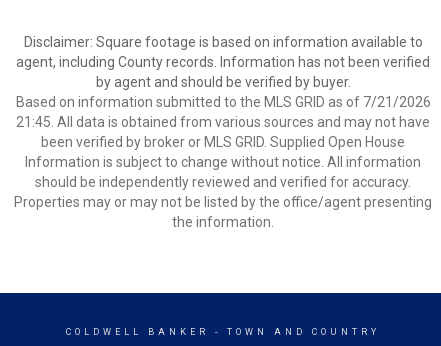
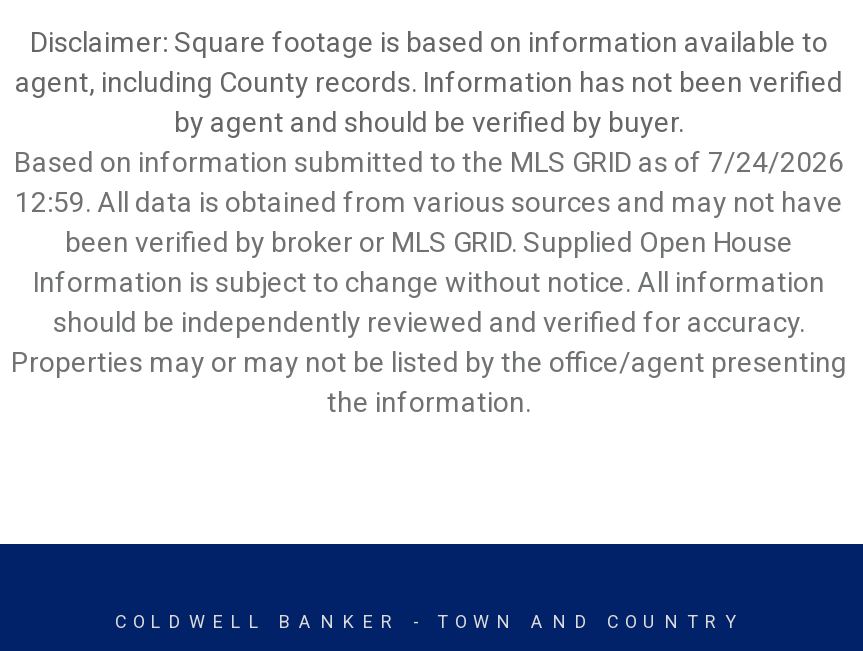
[15,94,430,110] Based on information submitted to the MLS GRID as of 7/21/2026 -> [14,146,844,178] Based on information submitted to the MLS GRID as of 7/24/2026
[16,114,430,130] 21:45. All data is obtained from various sources and may not have -> [15,186,843,218] 12:59. All data is obtained from various sources and may not have

